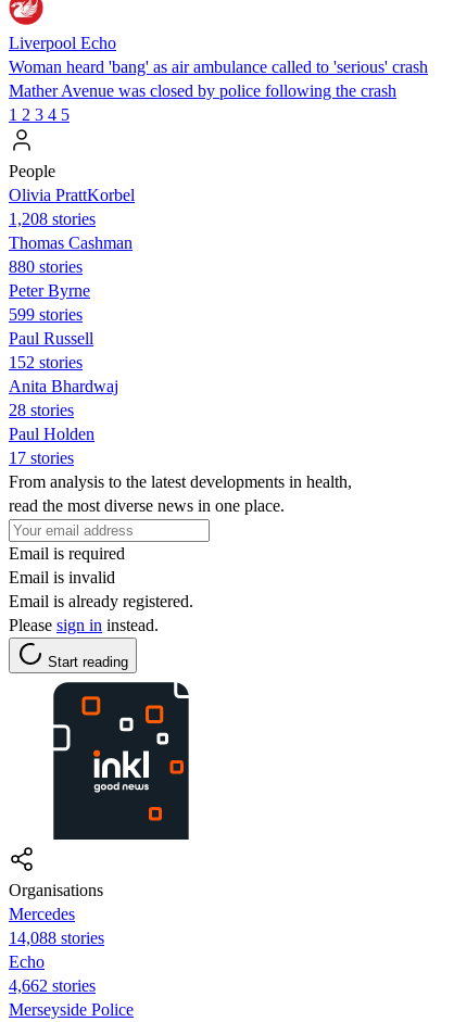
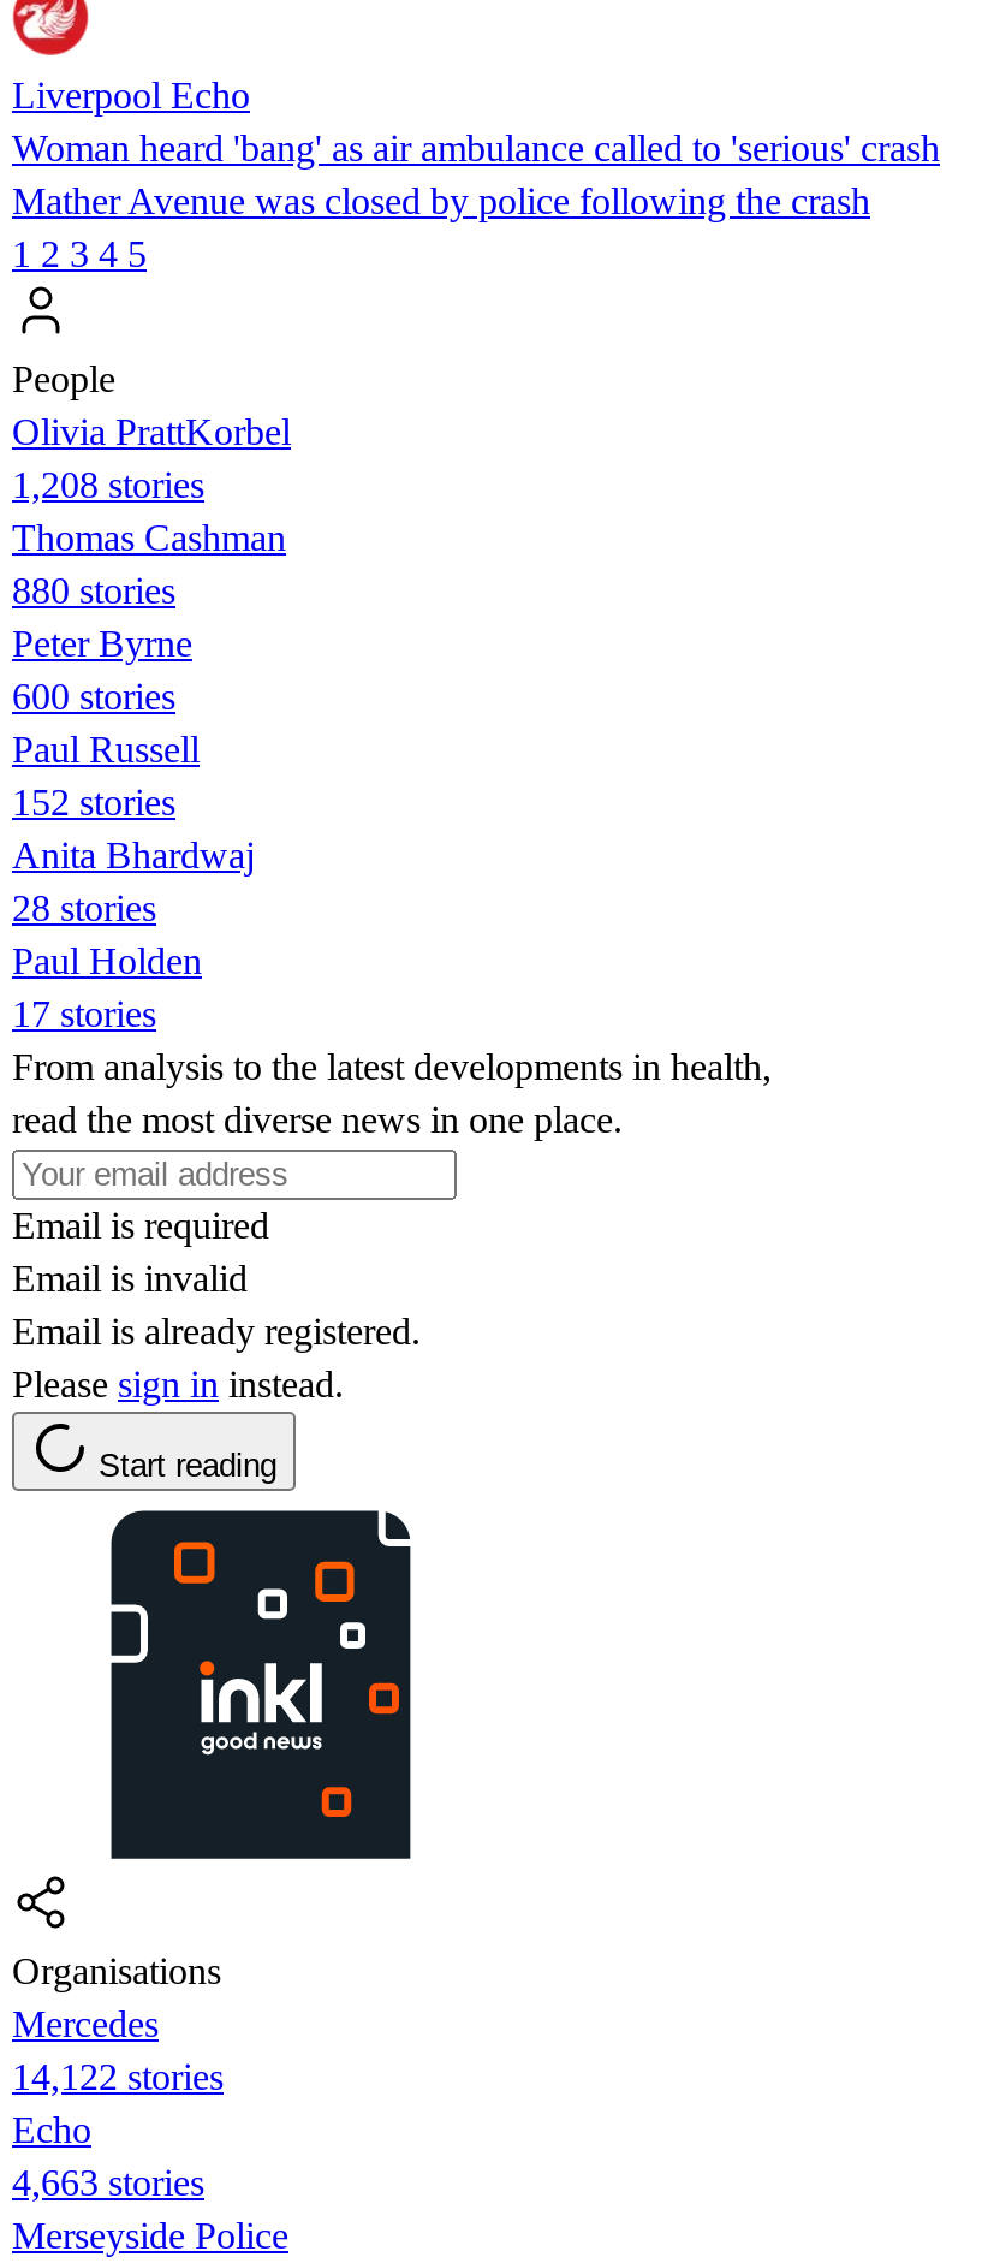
[9,305,83,324] 599 stories -> [12,676,175,716] 600 stories
[9,928,104,947] 14,088 stories -> [12,2056,224,2097] 14,122 stories
[9,976,96,995] 4,662 stories -> [12,2162,204,2203] 4,663 stories

